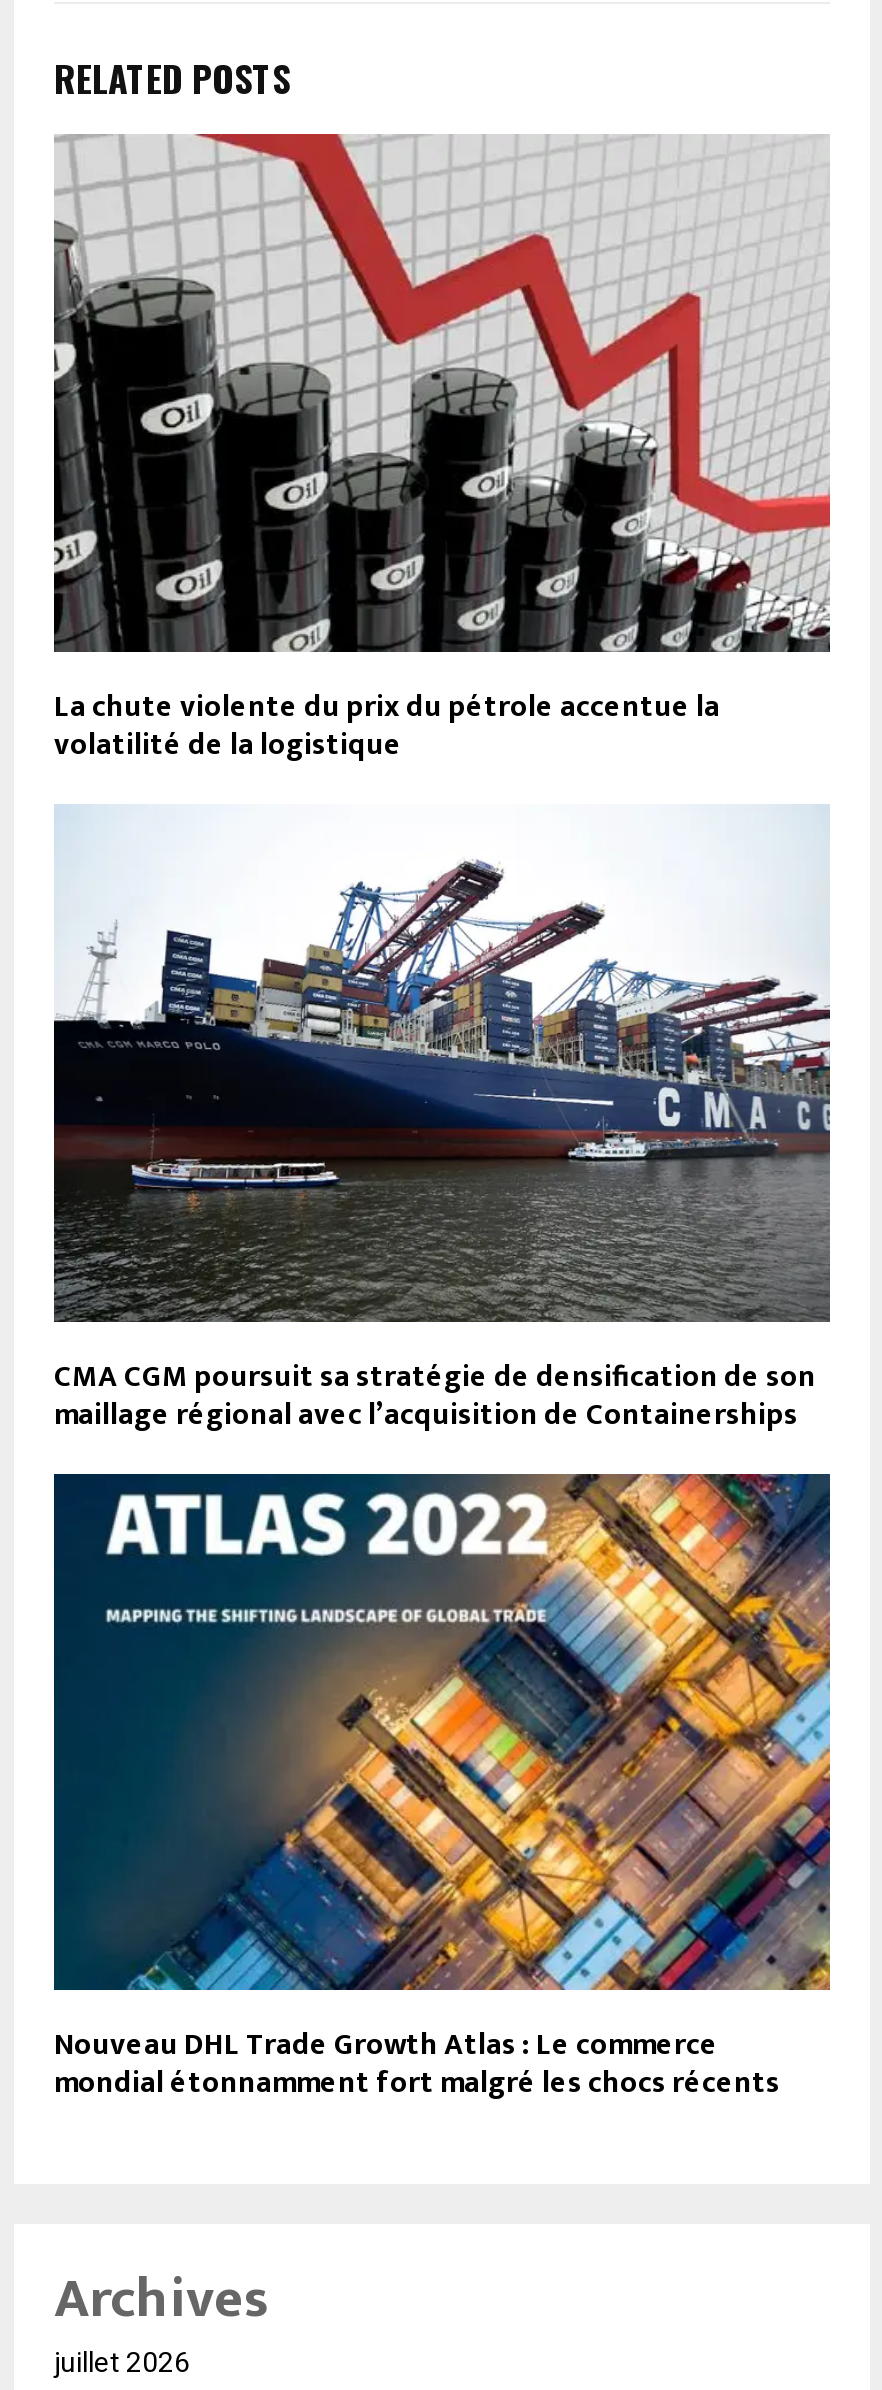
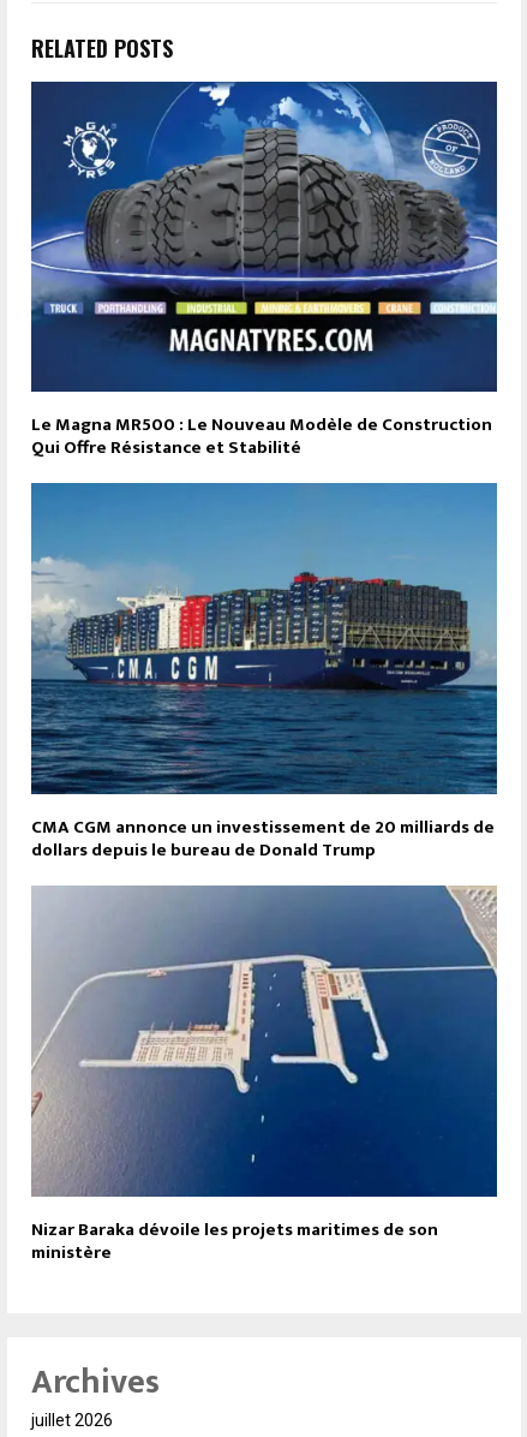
[52,133,832,770] [image] | La chute violente du prix du pétrole accentue la | volatilité de la logistique -> [30,81,498,463] [image] | Le Magna MR500 : Le Nouveau Modèle de Construction | Qui Offre Résistance et Stabilité
[52,803,832,1439] [image] | CMA CGM poursuit sa stratégie de densification de son | maillage régional avec l’acquisition de Containerships -> [30,482,498,865] [image] | CMA CGM annonce un investissement de 20 milliards de | dollars depuis le bureau de Donald Trump
[52,1473,832,2109] [image] | Nouveau DHL Trade Growth Atlas : Le commerce | mondial étonnamment fort malgré les chocs récents -> [30,884,498,1267] [image] | Nizar Baraka dévoile les projets maritimes de son | ministère

